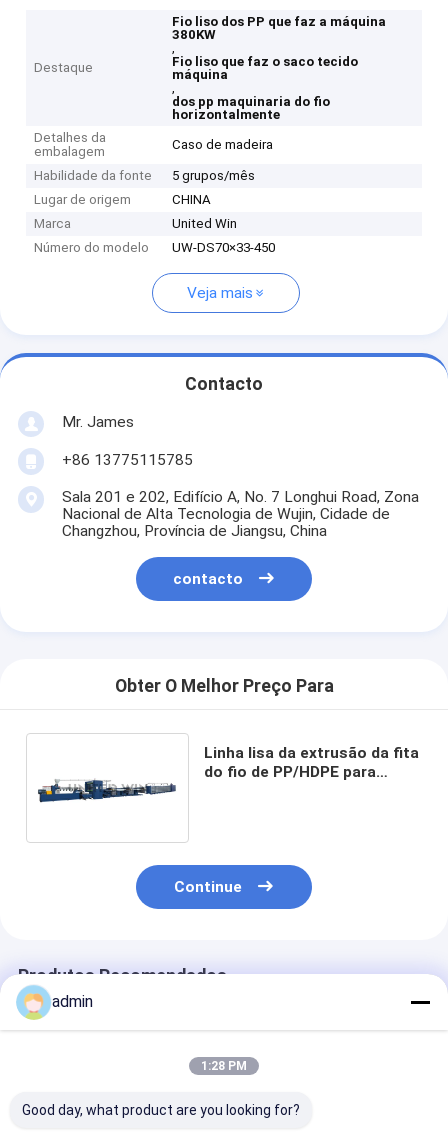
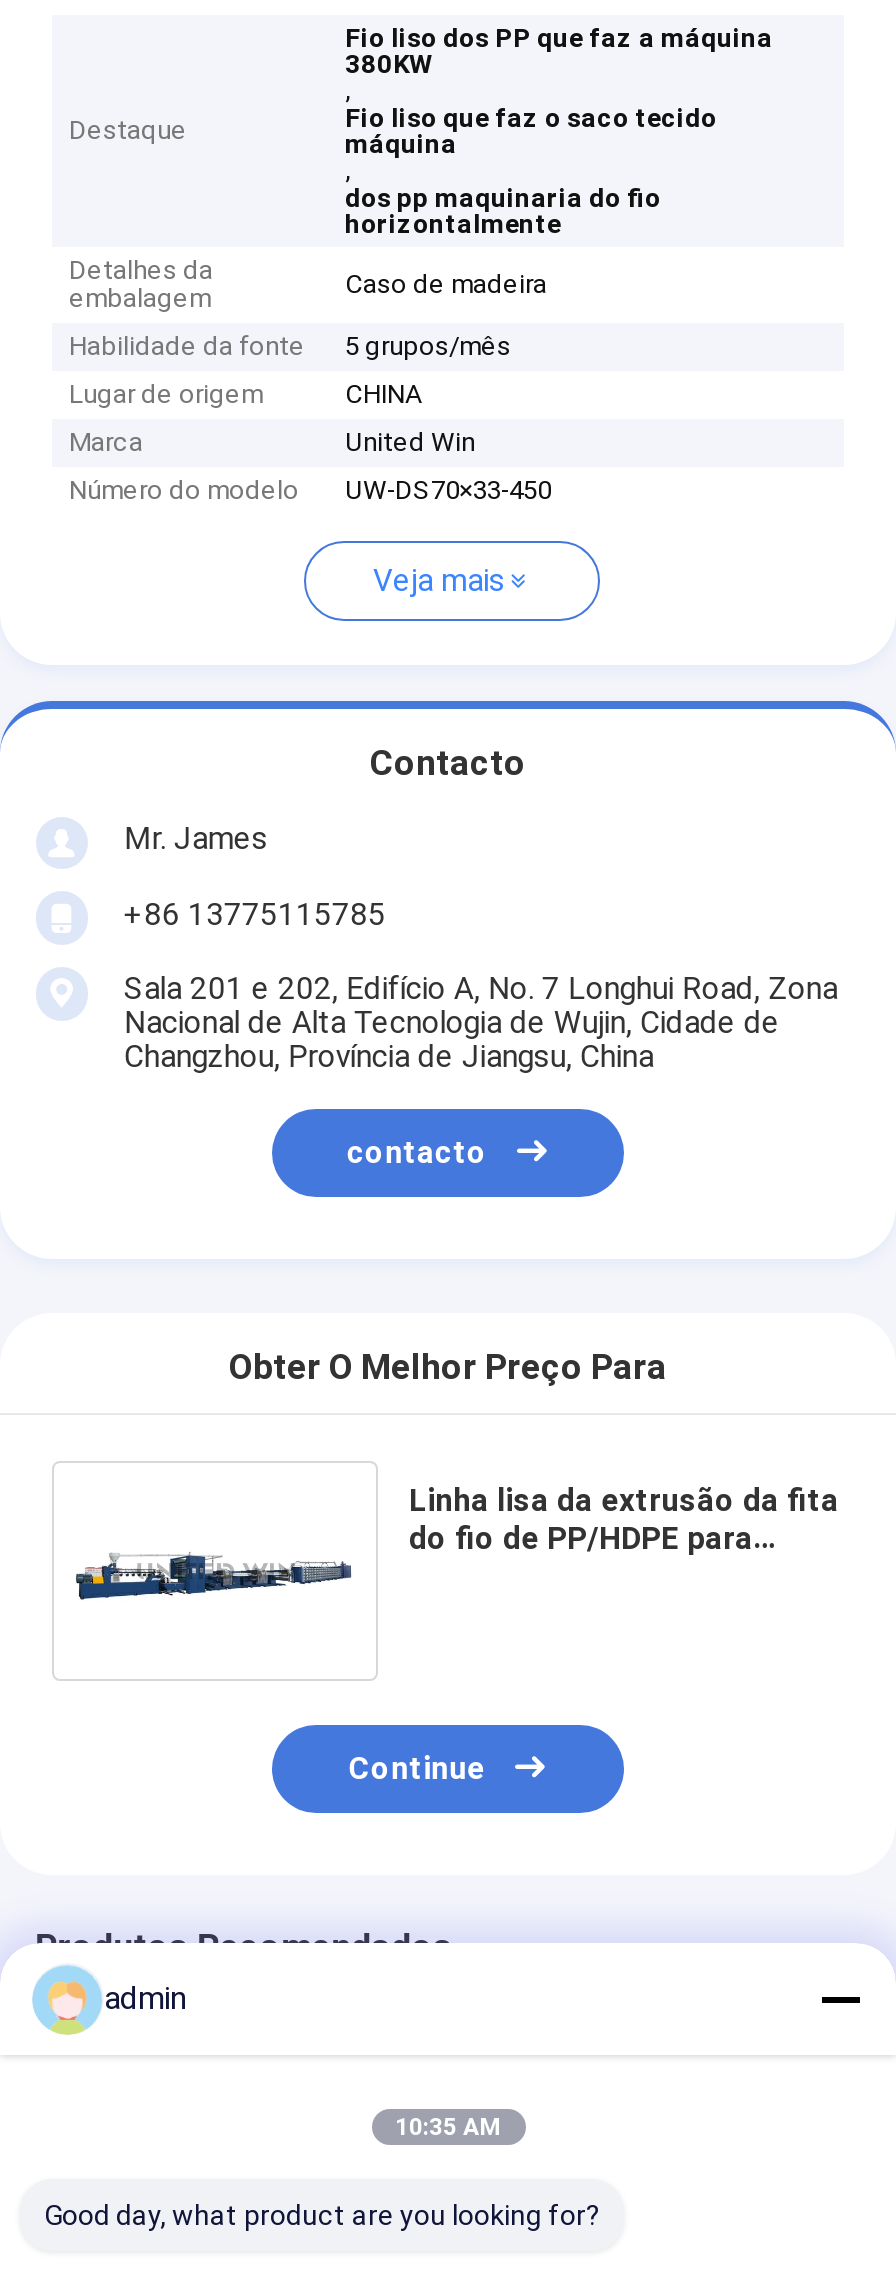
[201,1059,247,1073] 1:28 PM -> [395,2113,501,2141] 10:35 AM

